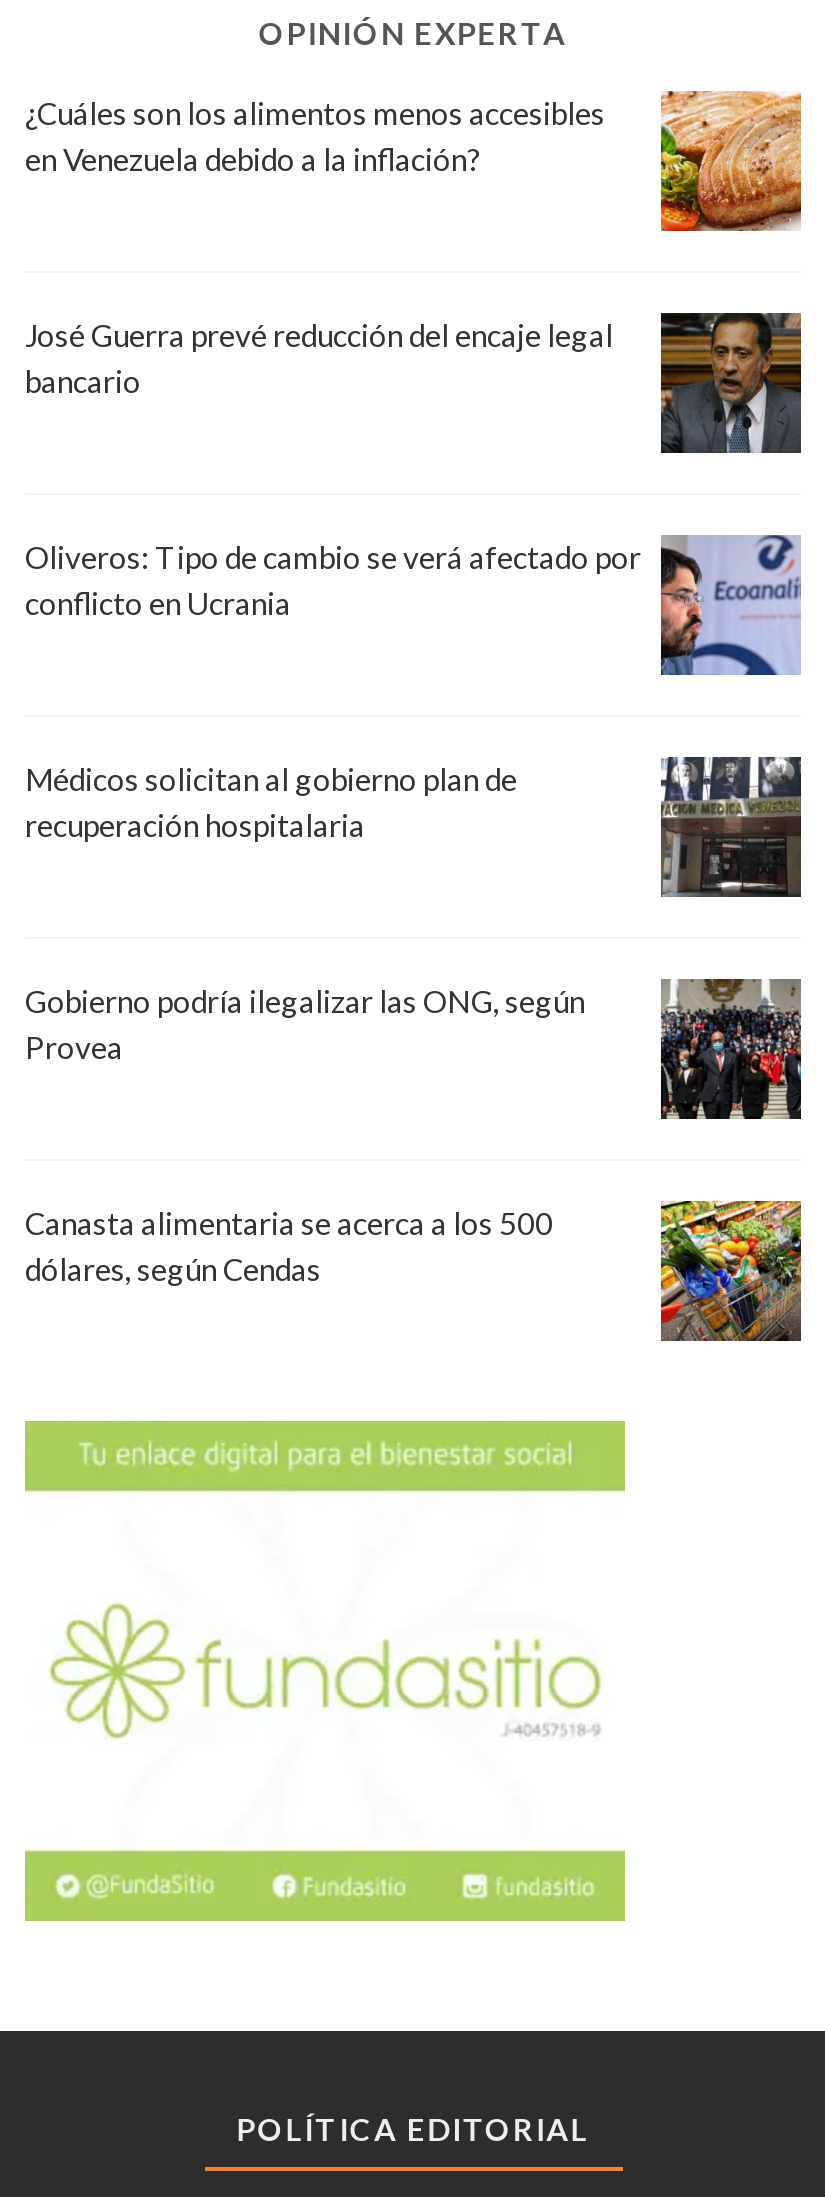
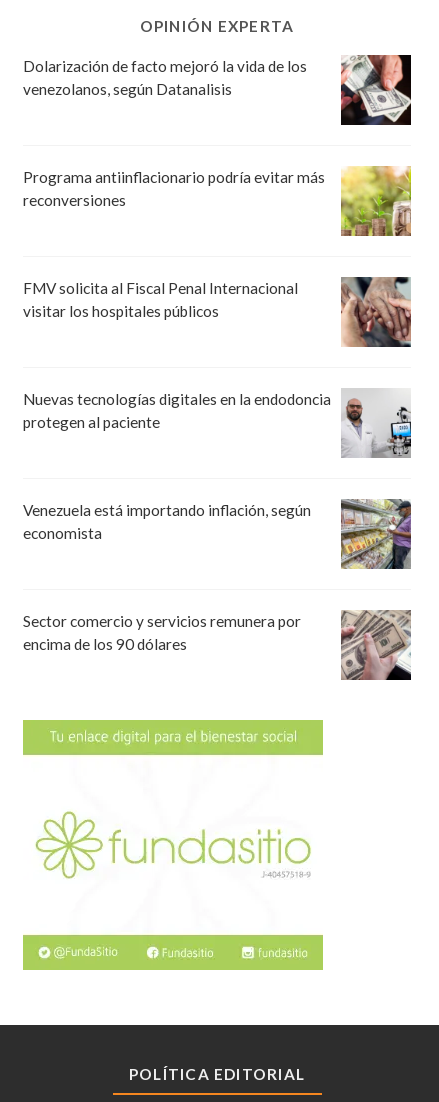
[25,89,803,233] [image] | ¿Cuáles son los alimentos menos accesibles | en Venezuela debido a la inflación? -> [23,54,412,126] [image] | Dolarización de facto mejoró la vida de los | venezolanos, según Datanalisis
[25,311,803,455] [image] | José Guerra prevé reducción del encaje legal | bancario -> [23,165,412,237] [image] | Programa antiinflacionario podría evitar más | reconversiones
[25,538,641,620] Oliveros: Tipo de cambio se verá afectado por | conflicto en Ucrania -> [23,279,298,320] FMV solicita al Fiscal Penal Internacional | visitar los hospitales públicos
[659,533,801,677] [image] -> [341,276,412,348] [image]
[25,760,517,842] Médicos solicitan al gobierno plan de | recuperación hospitalaria -> [23,390,331,431] Nuevas tecnologías digitales en la endodoncia | protegen al paciente
[659,755,803,897] [image] -> [341,388,412,457] [image]
[25,977,801,1121] [image] | Gobierno podría ilegalizar las ONG, según | Provea -> [23,499,411,570] [image] | Venezuela está importando inflación, según | economista
[25,1204,553,1286] Canasta alimentaria se acerca a los 500 | dólares, según Cendas -> [23,612,301,653] Sector comercio y servicios remunera por | encima de los 90 dólares
[659,1199,803,1341] [image] -> [340,609,411,680] [image]

